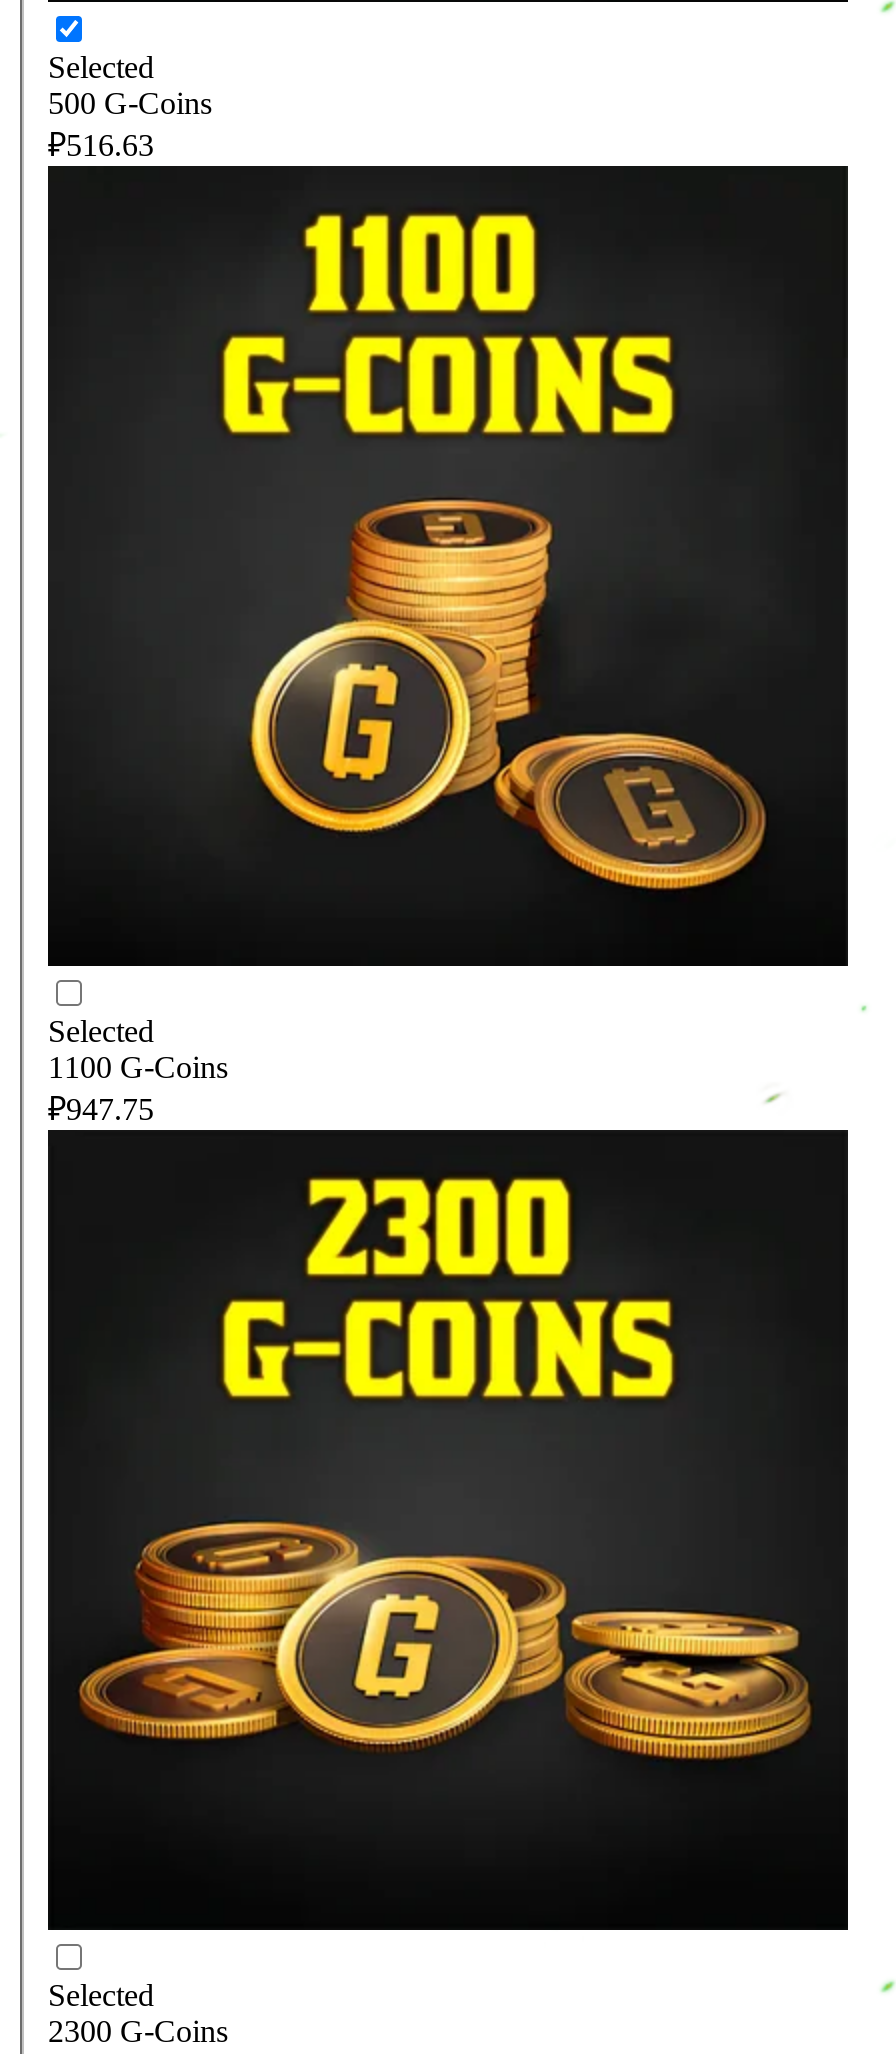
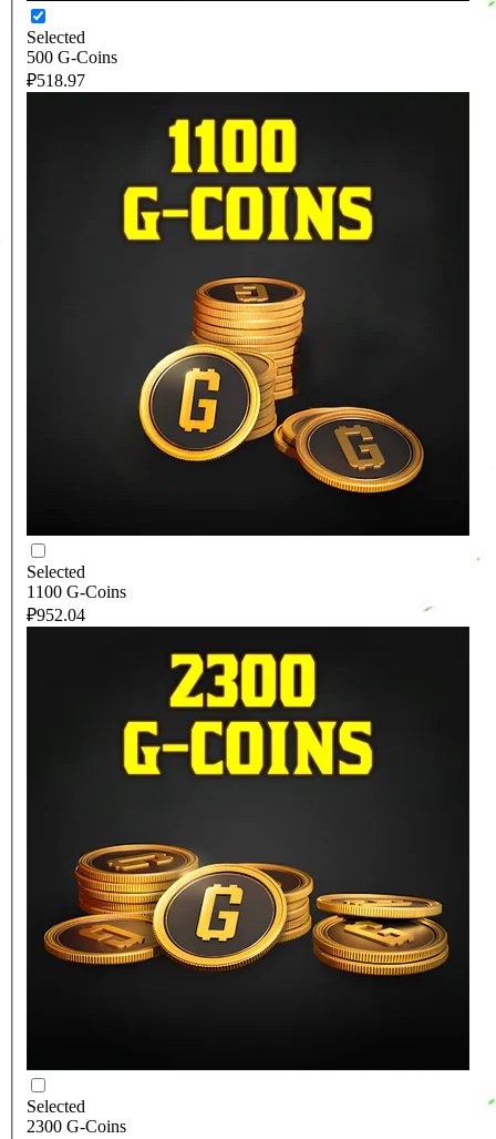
[48,129,154,163] ₽516.63 -> [27,72,85,90] ₽518.97
[48,1093,154,1127] ₽947.75 -> [27,606,85,625] ₽952.04

